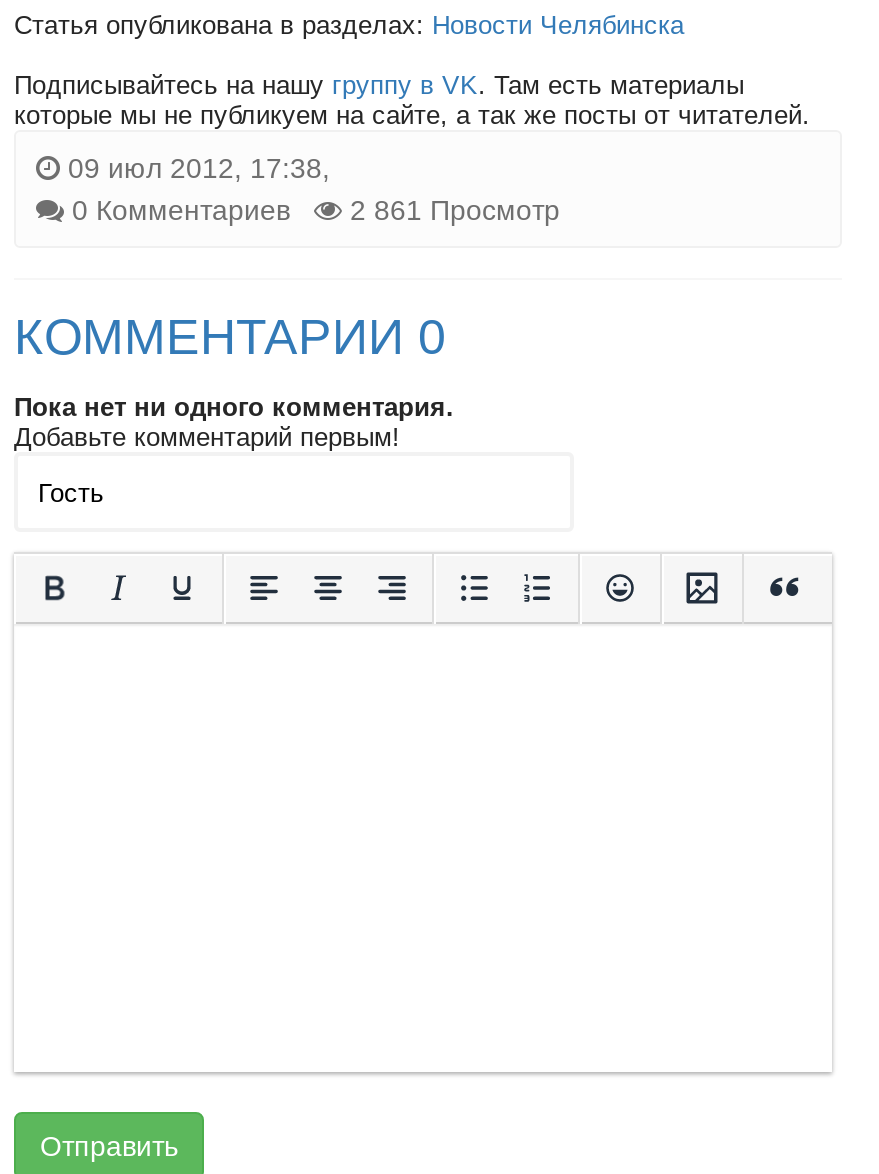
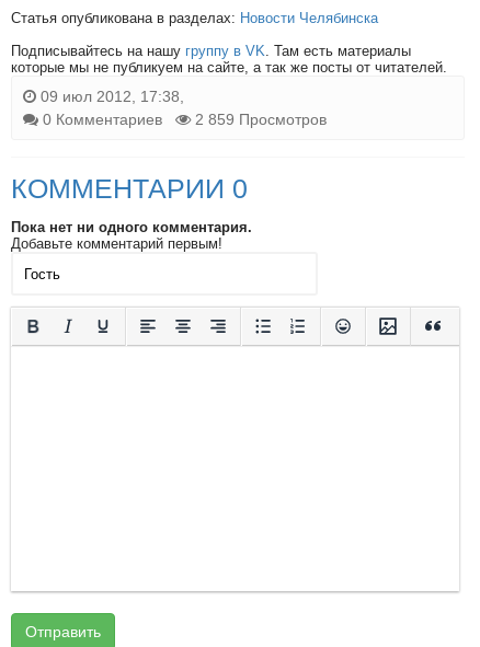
[72,194,560,226] 0 Комментариев 2 861 Просмотр -> [43,111,327,128] 0 Комментариев 2 859 Просмотров

